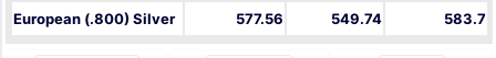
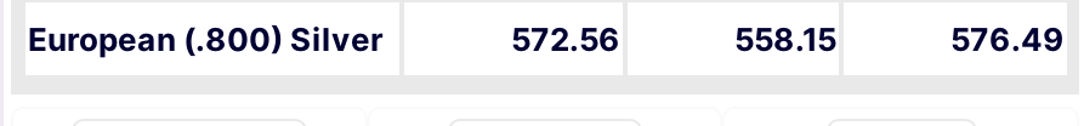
[236,10,283,28] 577.56 -> [511,20,620,59] 572.56
[331,10,382,28] 549.74 -> [734,20,836,59] 558.15
[444,10,486,28] 583.7 -> [950,20,1065,59] 576.49

